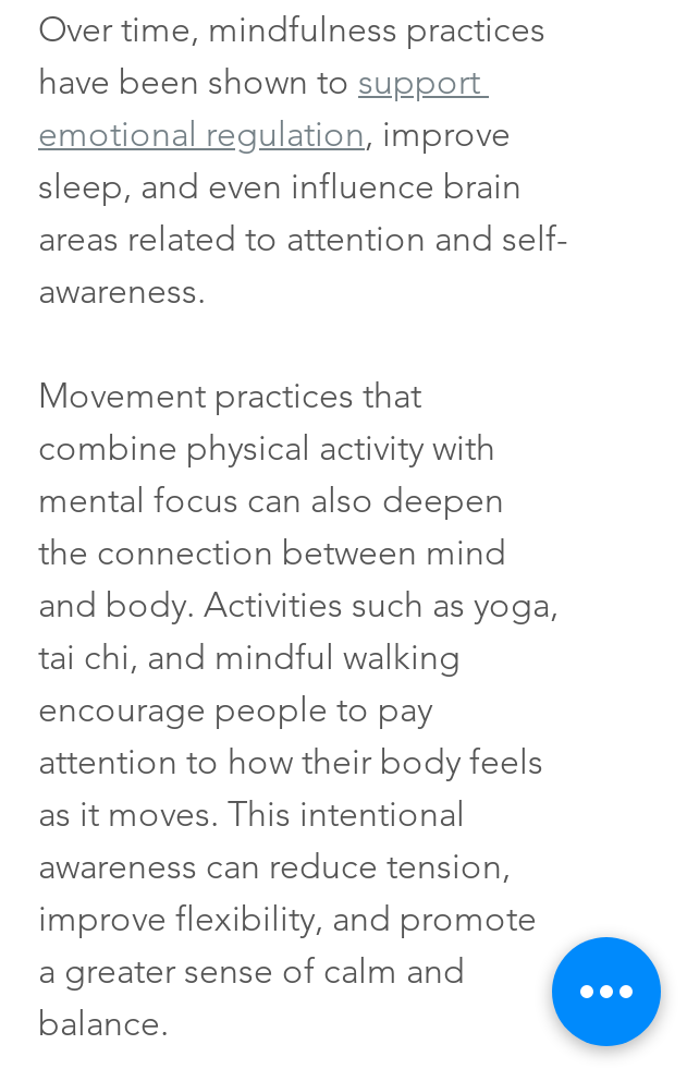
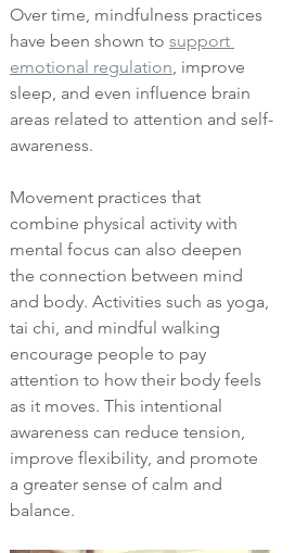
[545,933,667,1057] [image] -> none

